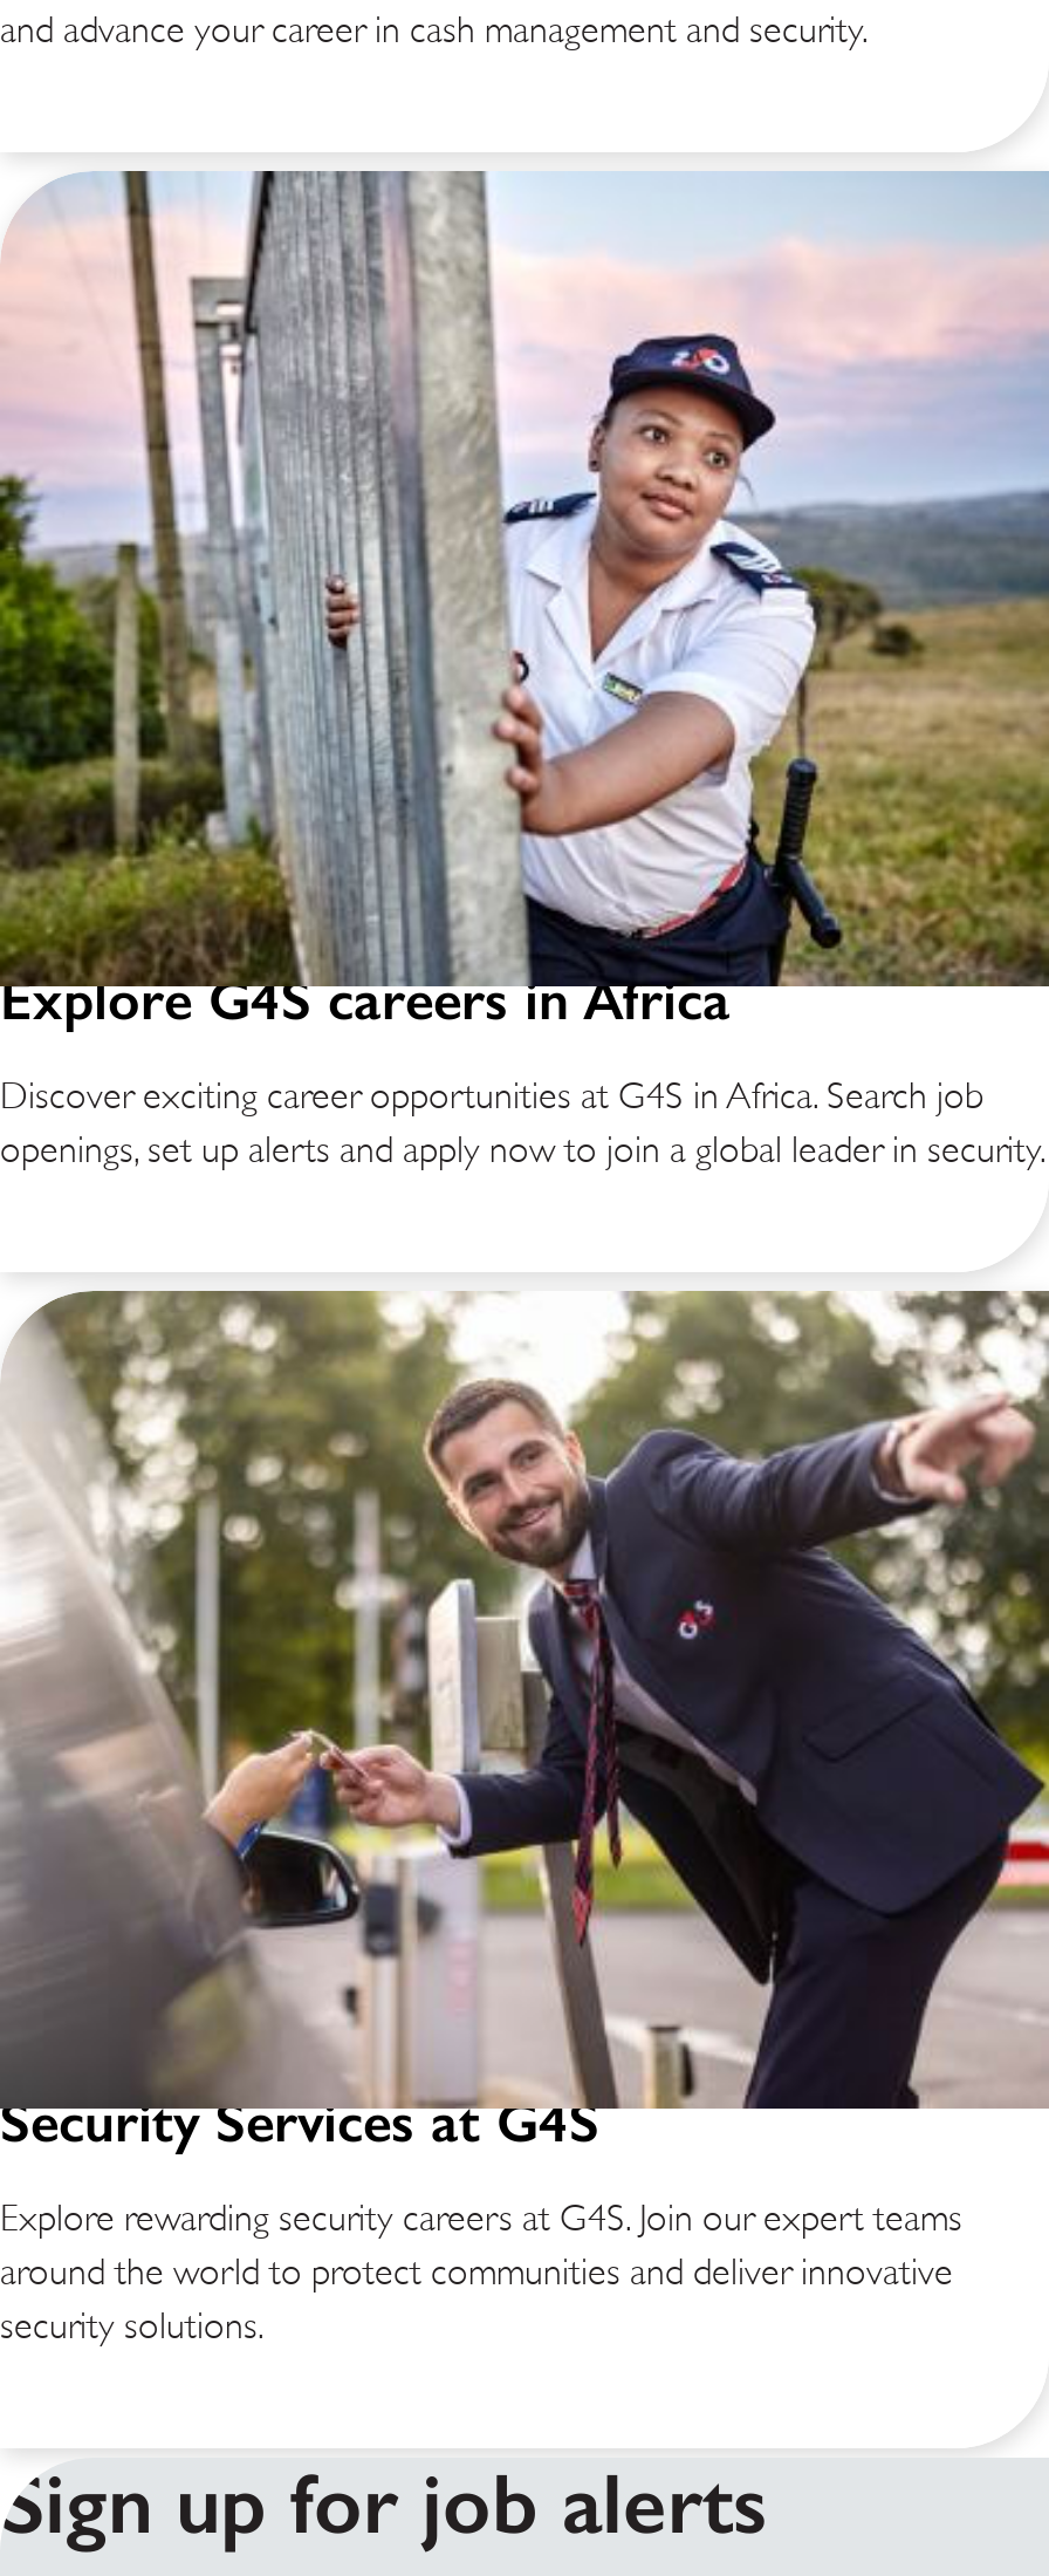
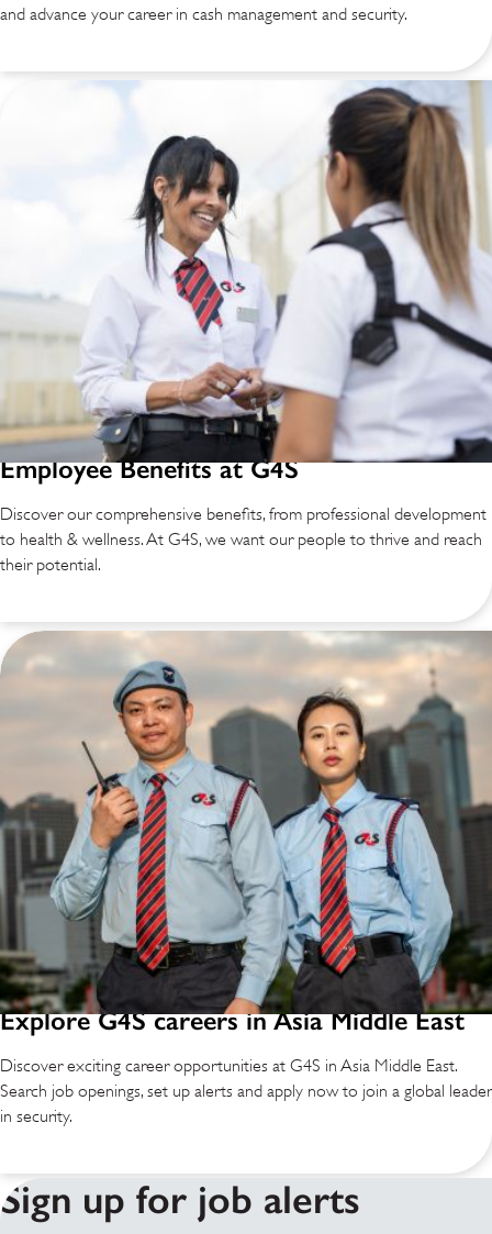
[0,169,1042,1034] [image] | Explore G4S careers in Africa -> [0,80,489,485] [image] | Employee Benefits at G4S
[0,1076,1047,1172] Discover exciting career opportunities at G4S in Africa. Search job | openings, set up alerts and apply now to join a global leader in security. -> [0,505,487,575] Discover our comprehensive benefits, from professional development | to health & wellness. At G4S, we want our people to thrive and reach | their potential.
[0,1289,1042,2155] [image] | Security Services at G4S -> [0,631,489,1036] [image] | Explore G4S careers in Asia Middle East
[0,2197,962,2347] Explore rewarding security careers at G4S. Join our expert teams | around the world to protect communities and deliver innovative | security solutions. -> [0,1056,492,1126] Discover exciting career opportunities at G4S in Asia Middle East. | Search job openings, set up alerts and apply now to join a global leader | in security.

